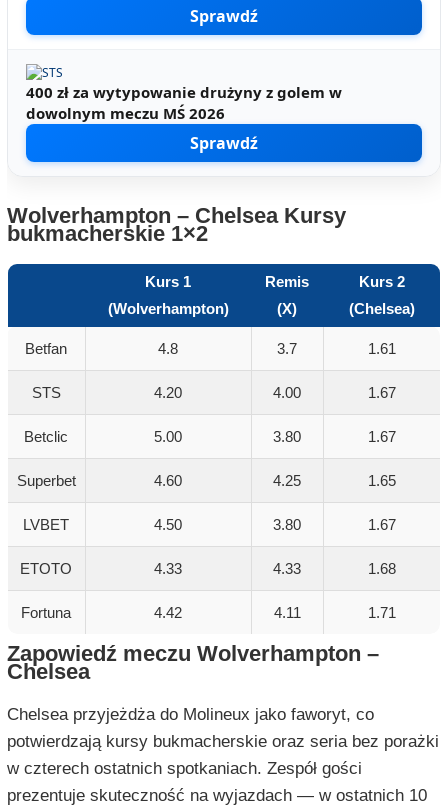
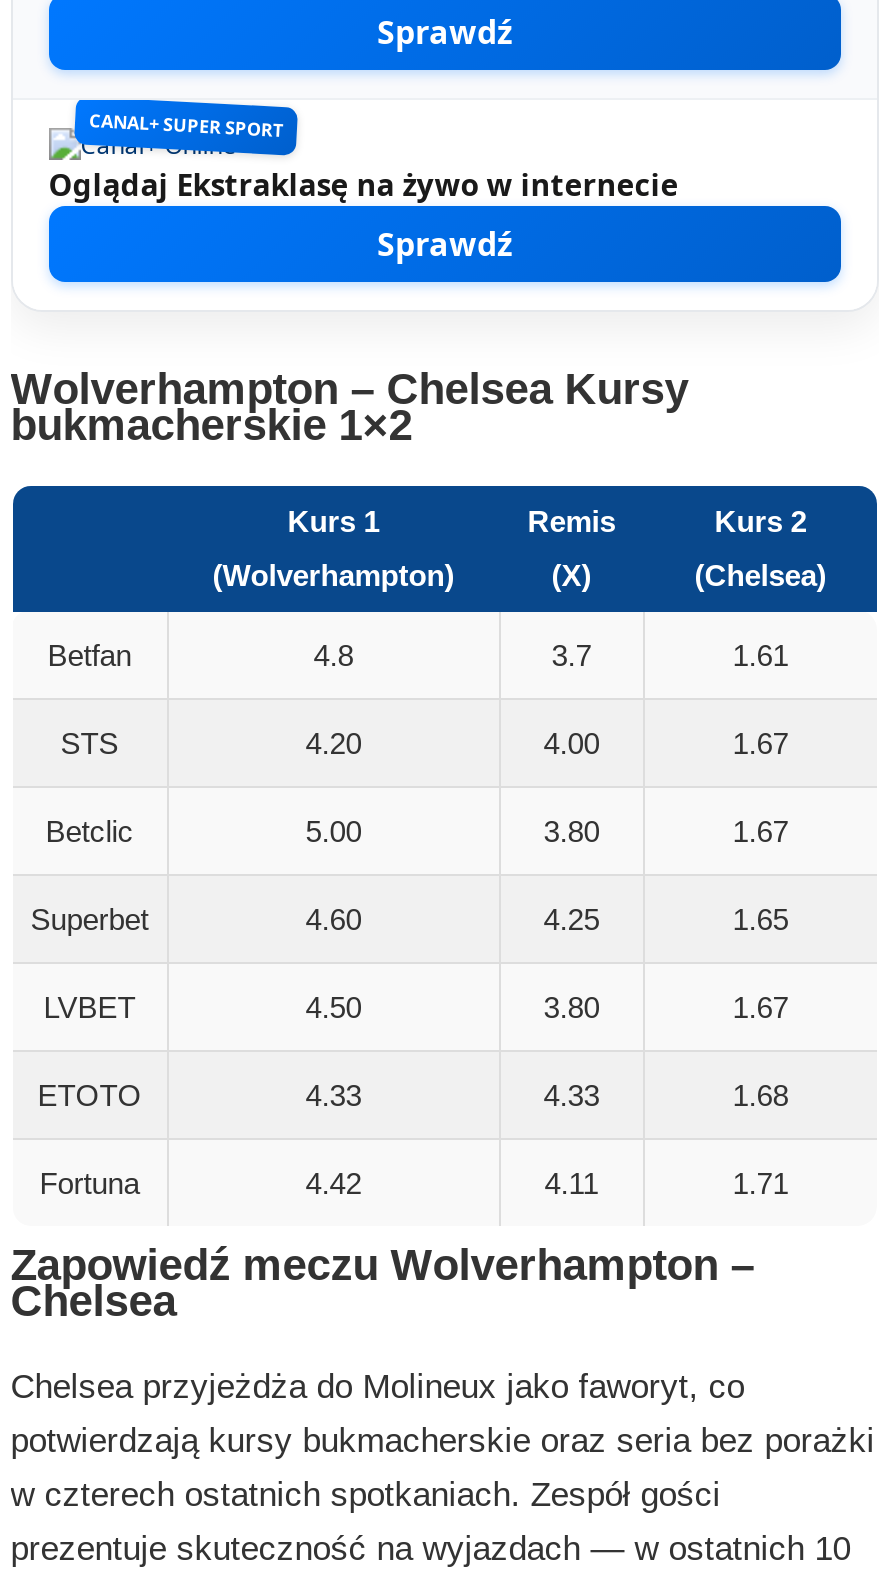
[26,82,342,123] 400 zł za wytypowanie drużyny z golem w | dowolnym meczu MŚ 2026 -> [48,107,678,204] CANAL+ SUPER SPORT | Oglądaj Ekstraklasę na żywo w internecie

